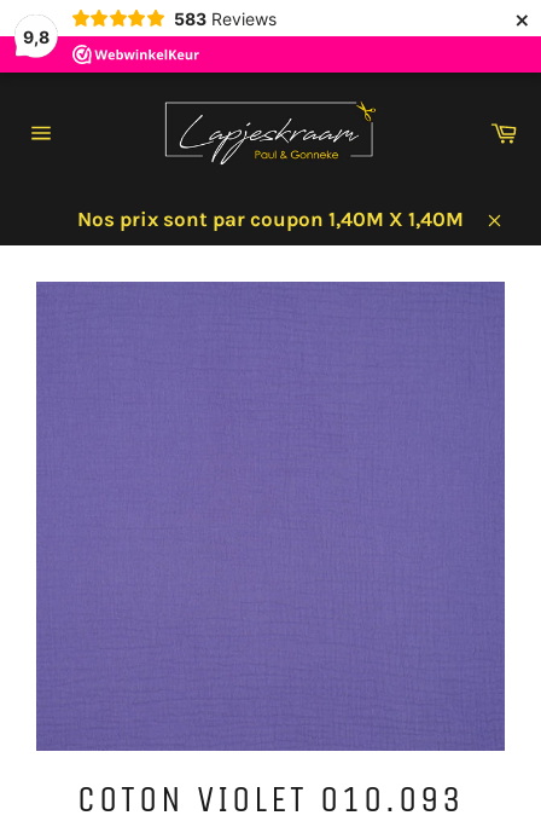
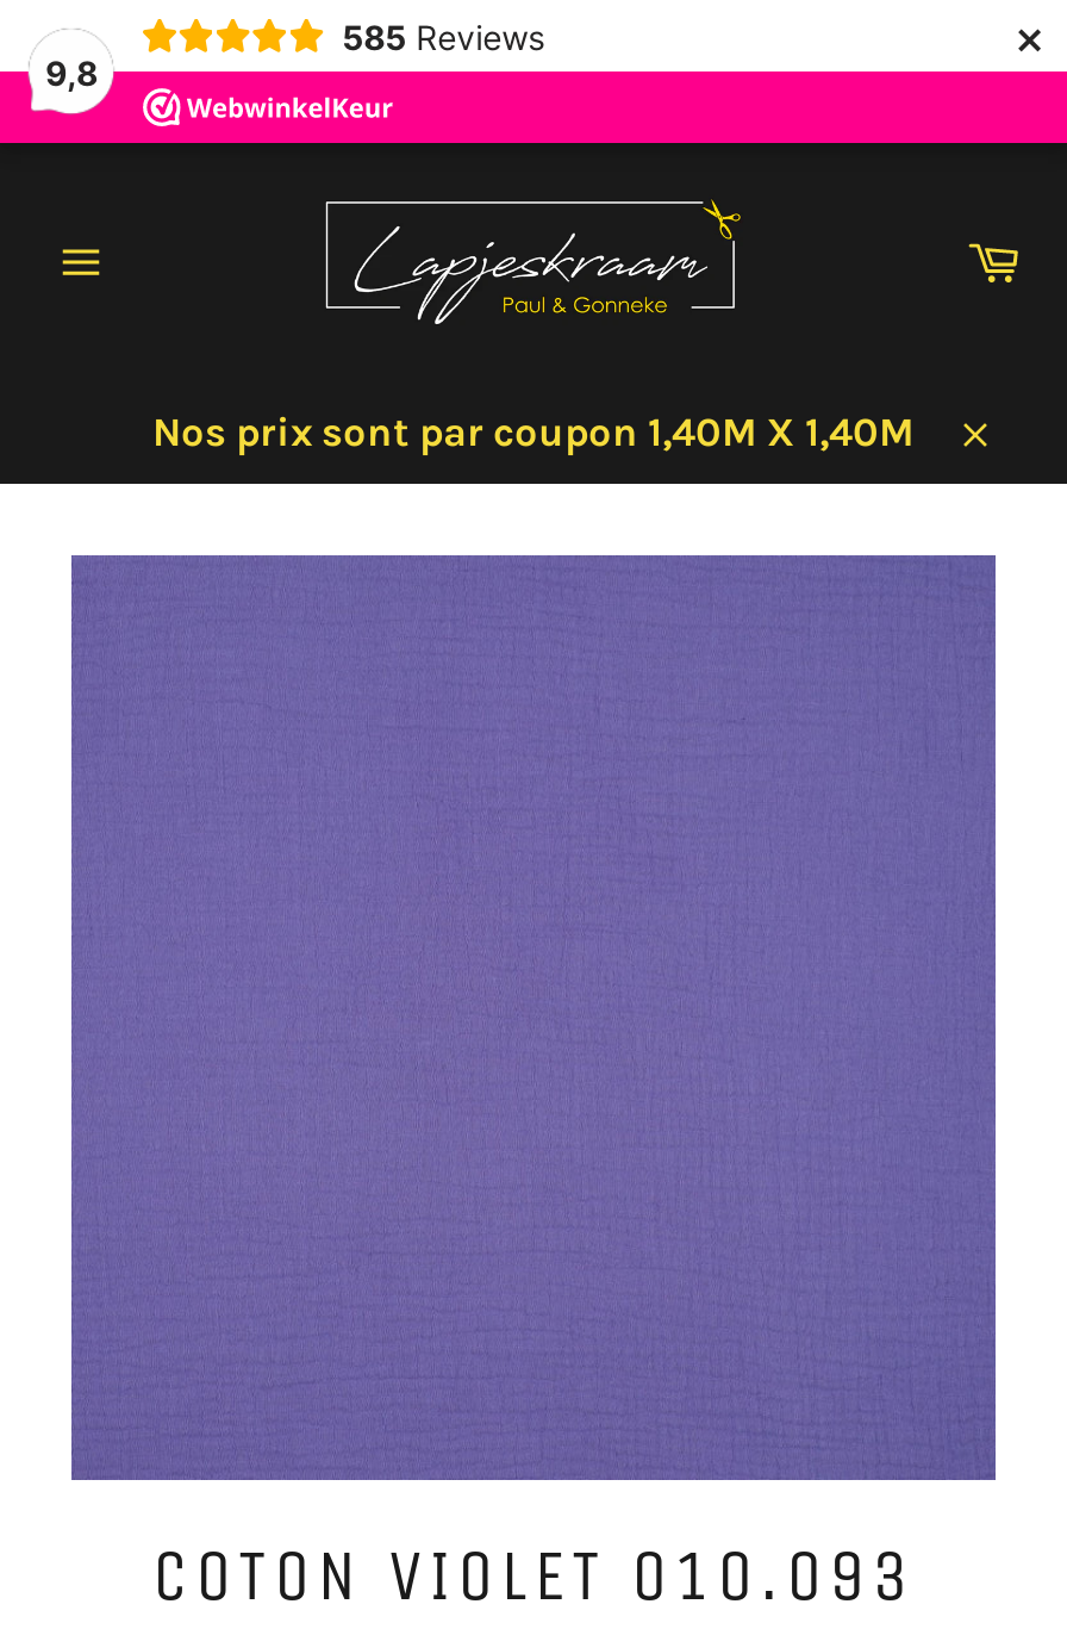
[173,8,276,28] 583 Reviews -> [342,15,544,56] 585 Reviews

